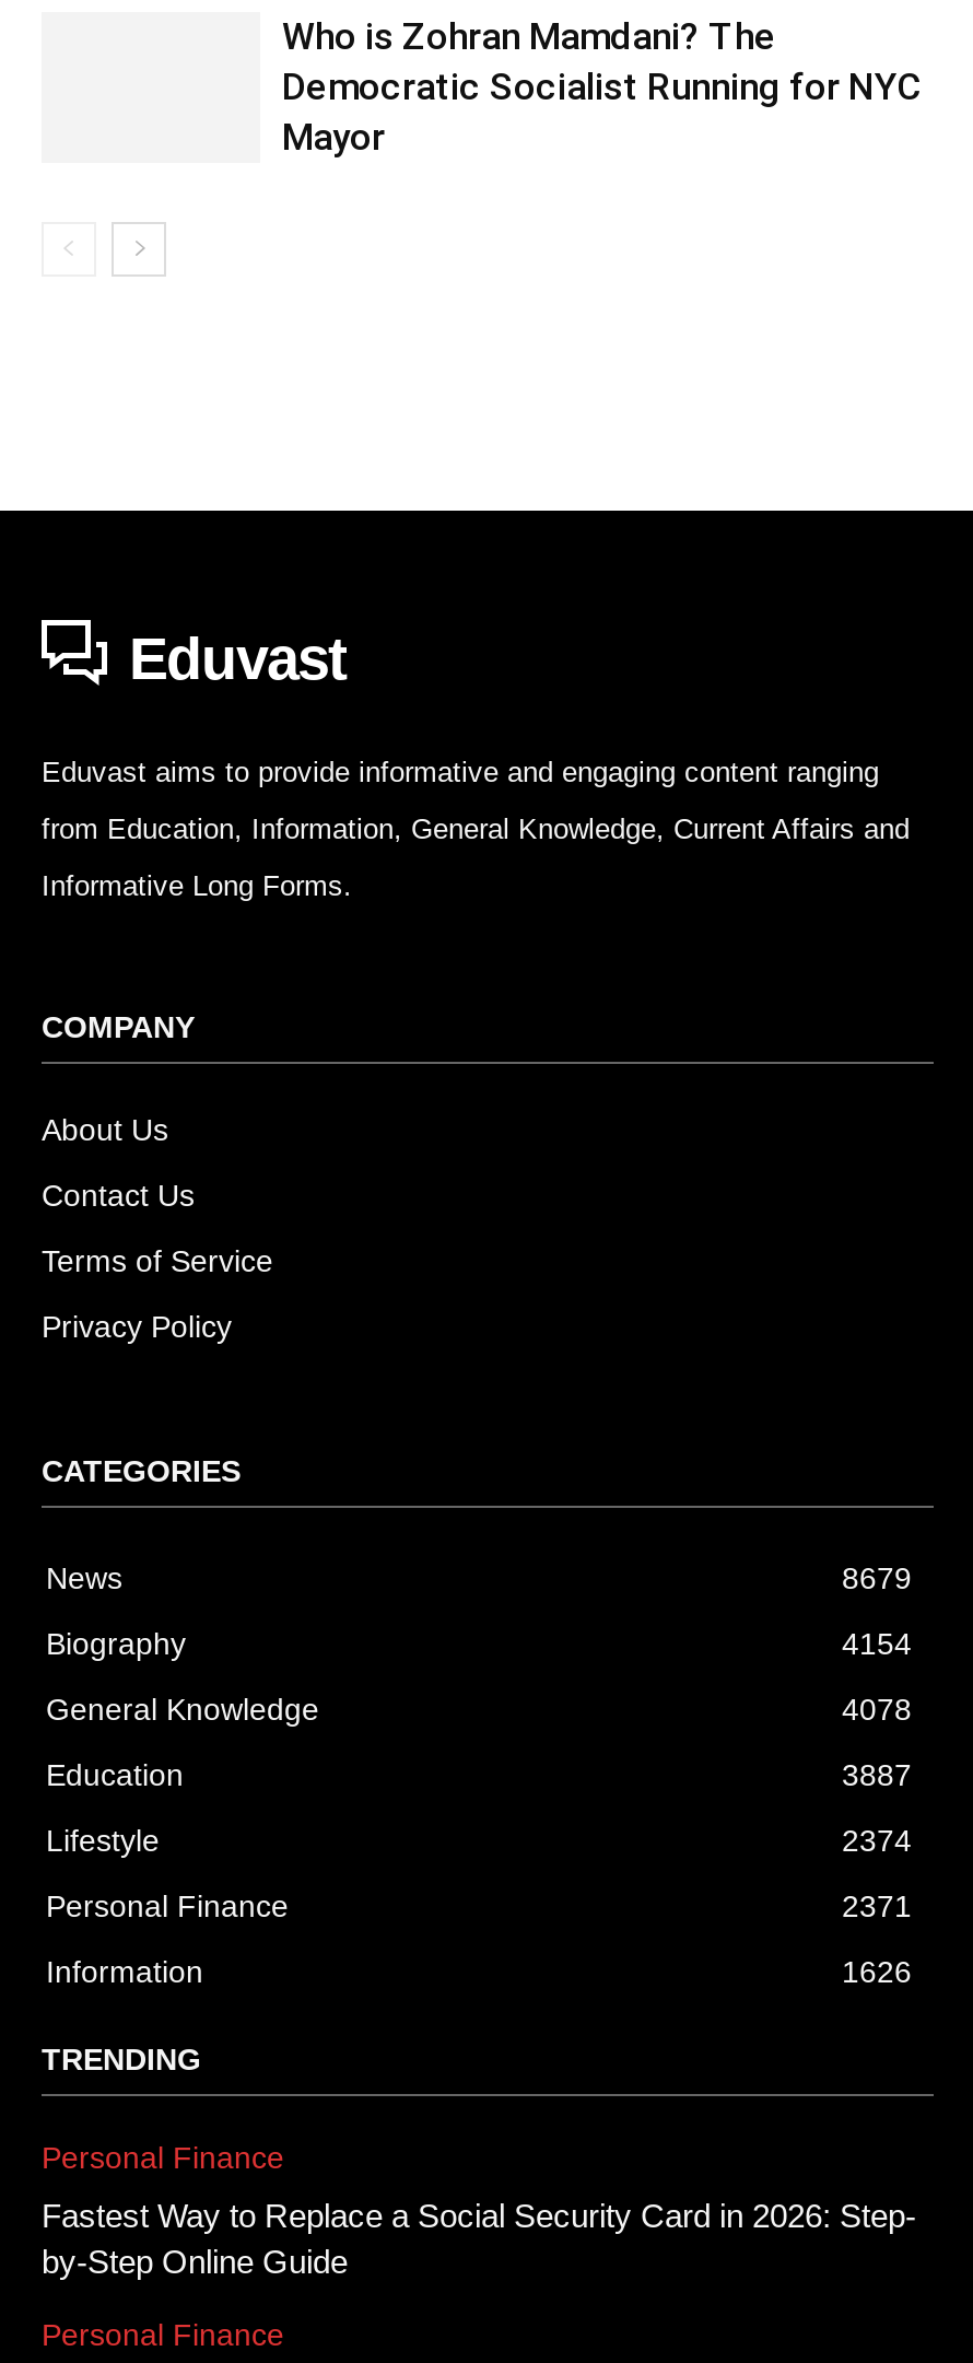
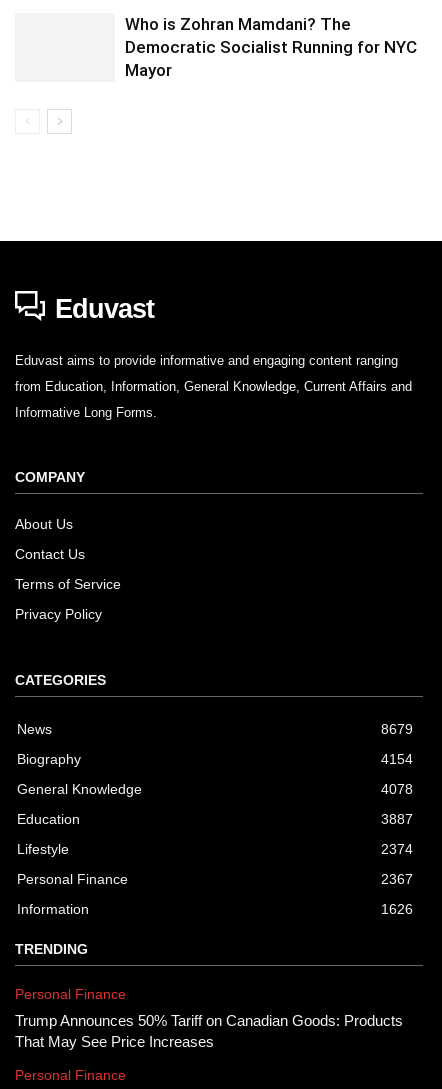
[842,1888,912,1923] 2371 -> [381,871,413,887] 2367
[42,2197,916,2280] Fastest Way to Replace a Social Security Card in 2026: Step- | by-Step Online Guide -> [15,1012,403,1050] Trump Announces 50% Tariff on Canadian Goods: Products | That May See Price Increases

